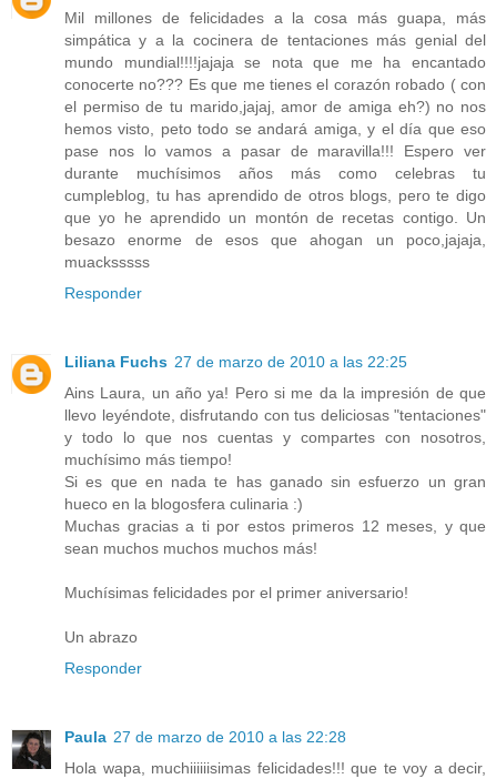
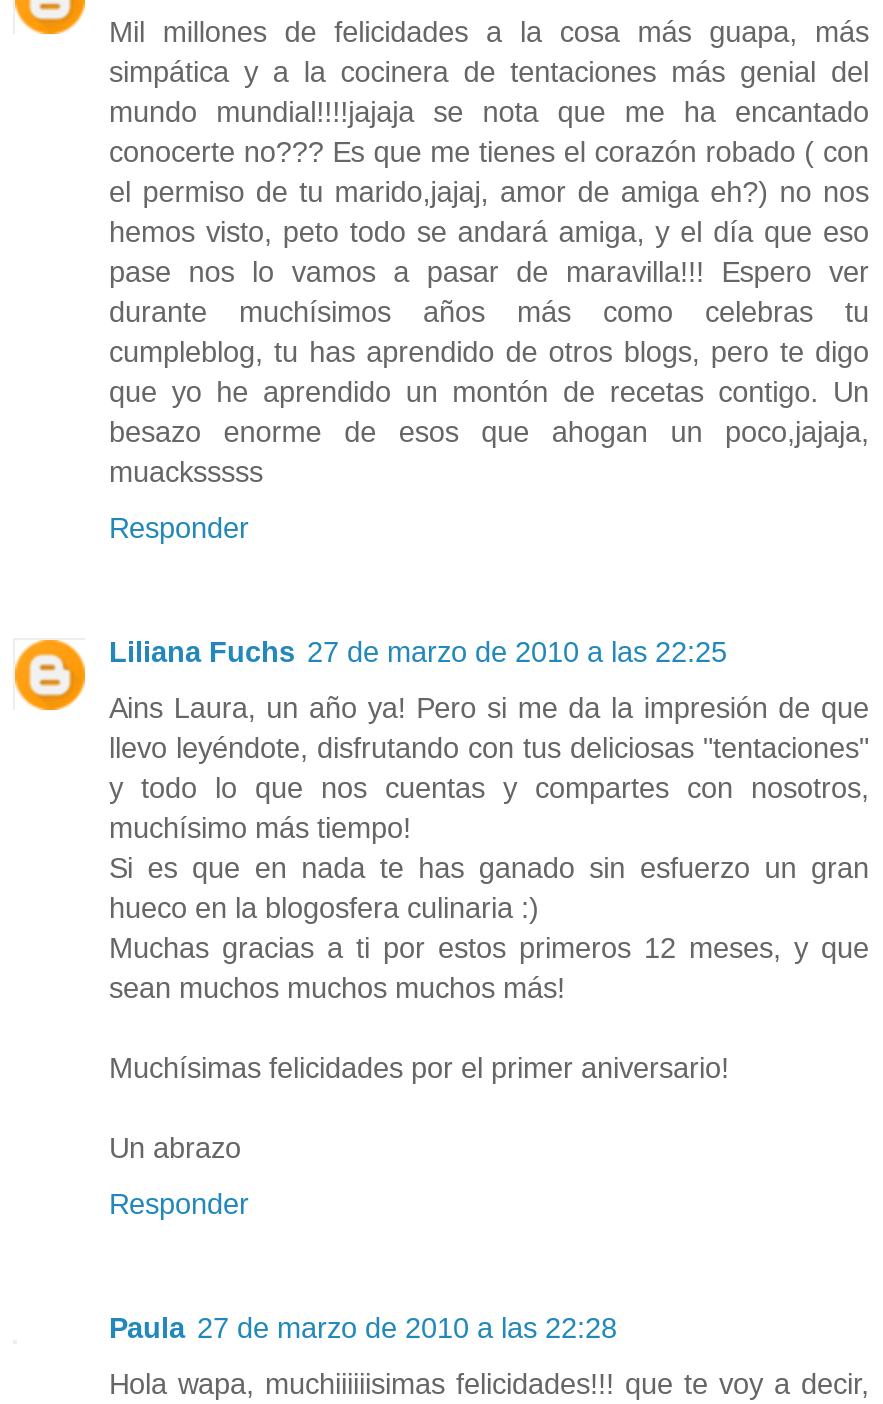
[10,728,52,770] [image] -> none

